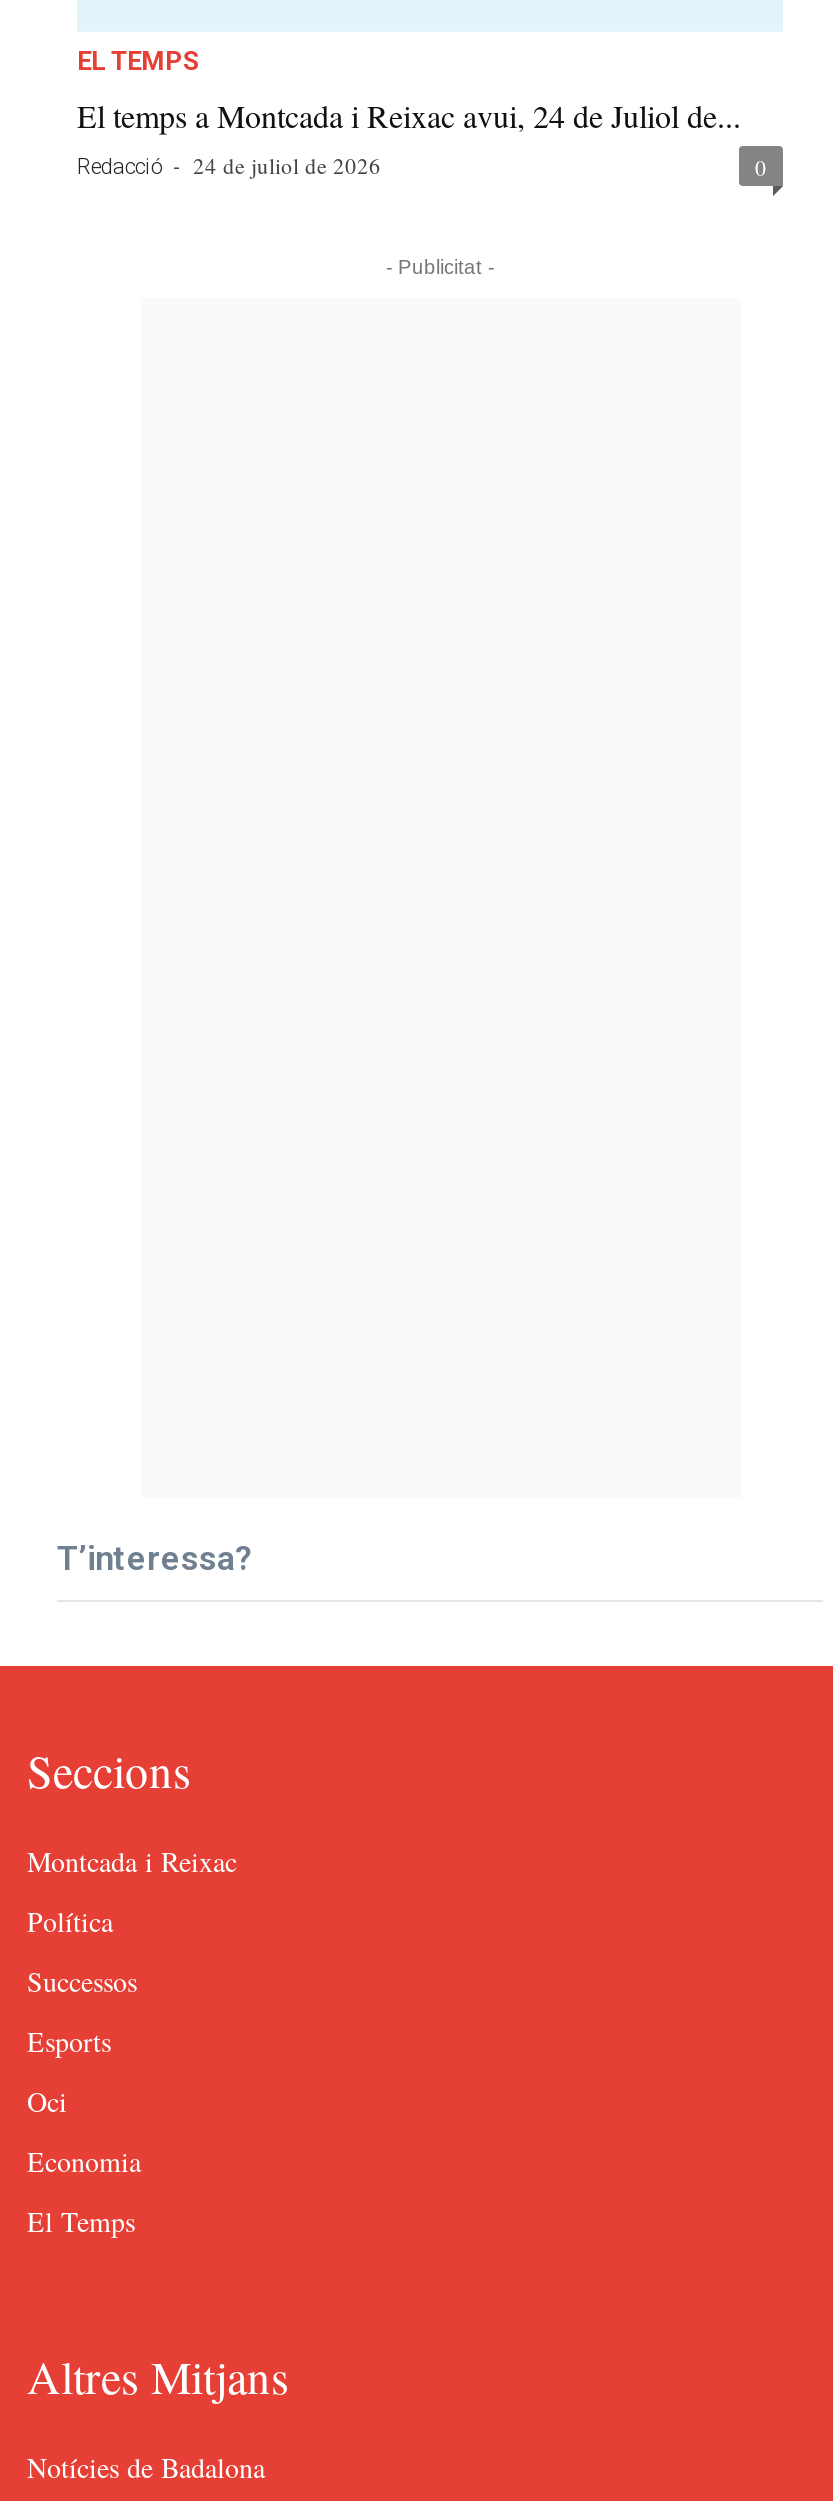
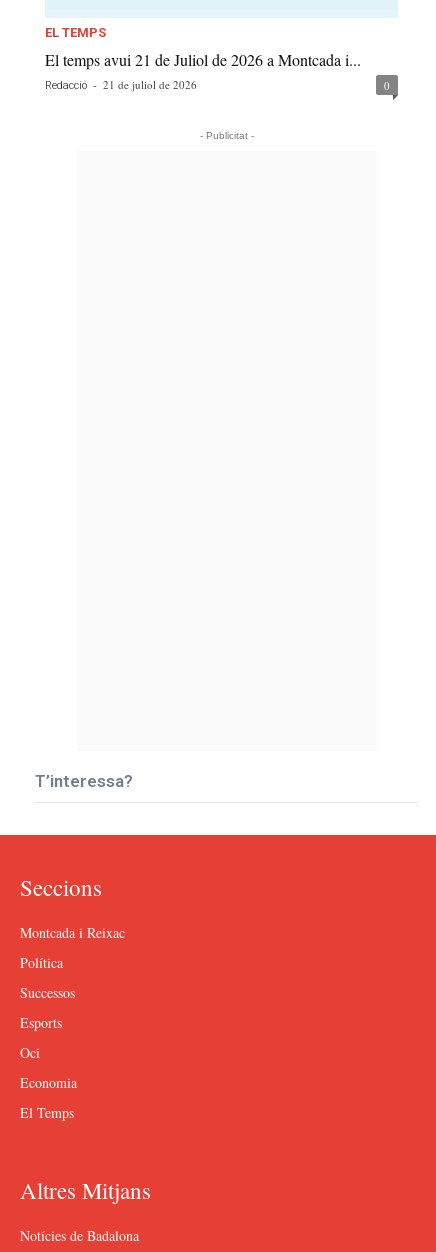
[77,95,741,137] El temps a Montcada i Reixac avui, 24 de Juliol de... -> [45,49,361,70] El temps avui 21 de Juliol de 2026 a Montcada i...
[77,151,381,181] Redacció - 24 de juliol de 2026 -> [45,77,197,92] Redacció - 21 de juliol de 2026

